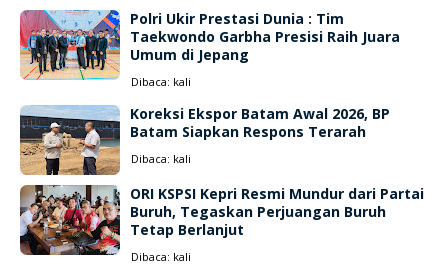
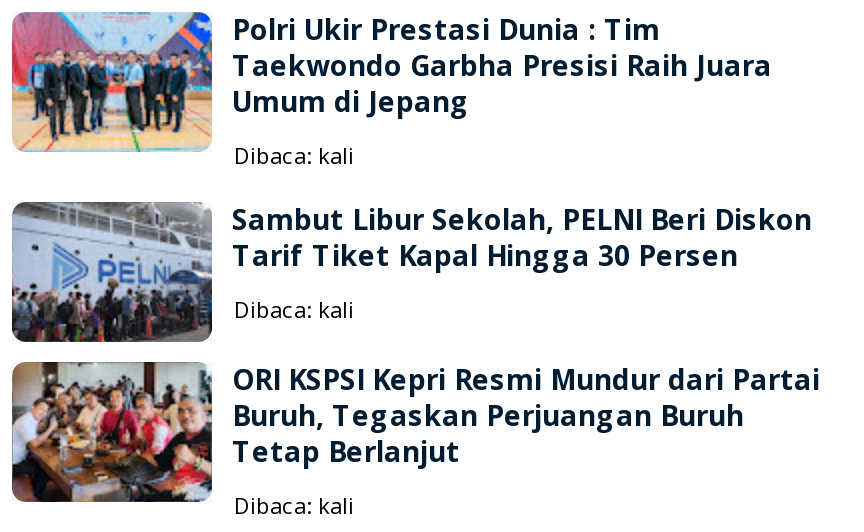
[19,104,390,176] [image] | Koreksi Ekspor Batam Awal 2026, BP | Batam Siapkan Respons Terarah -> [10,200,812,344] [image] | Sambut Libur Sekolah, PELNI Beri Diskon | Tarif Tiket Kapal Hingga 30 Persen

